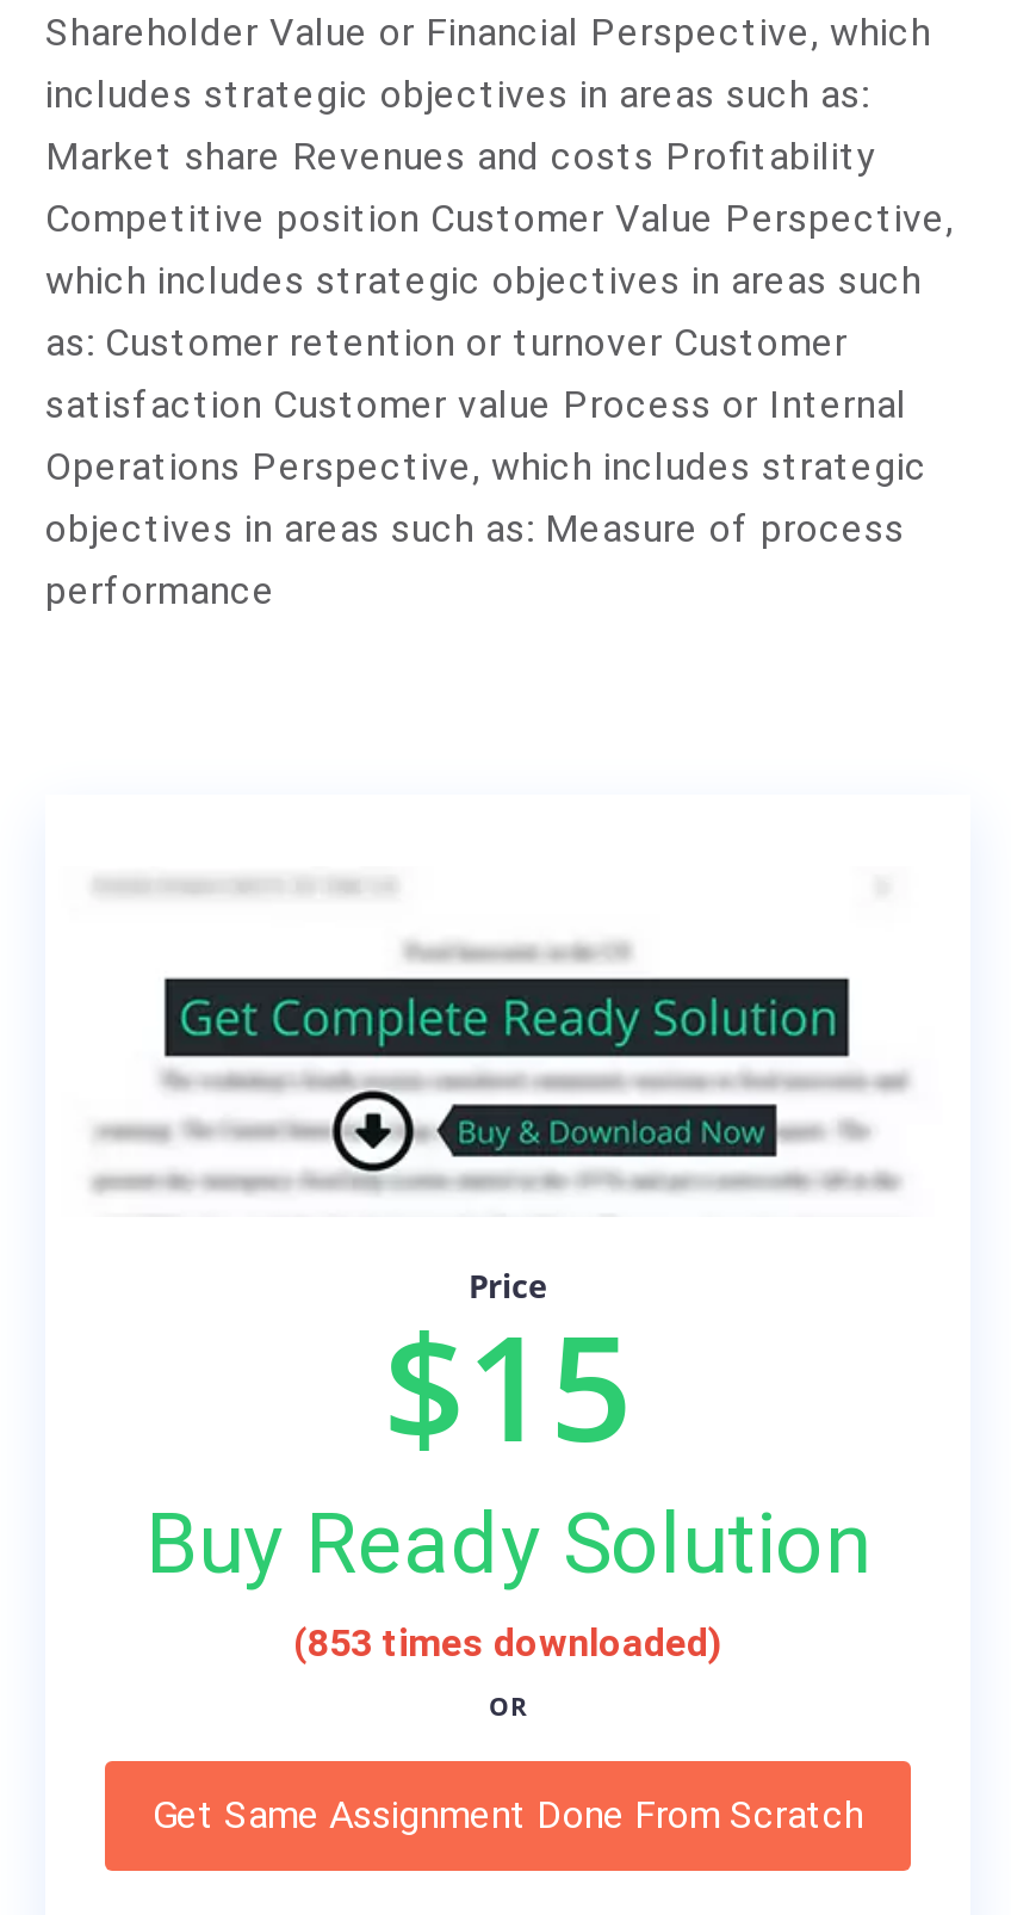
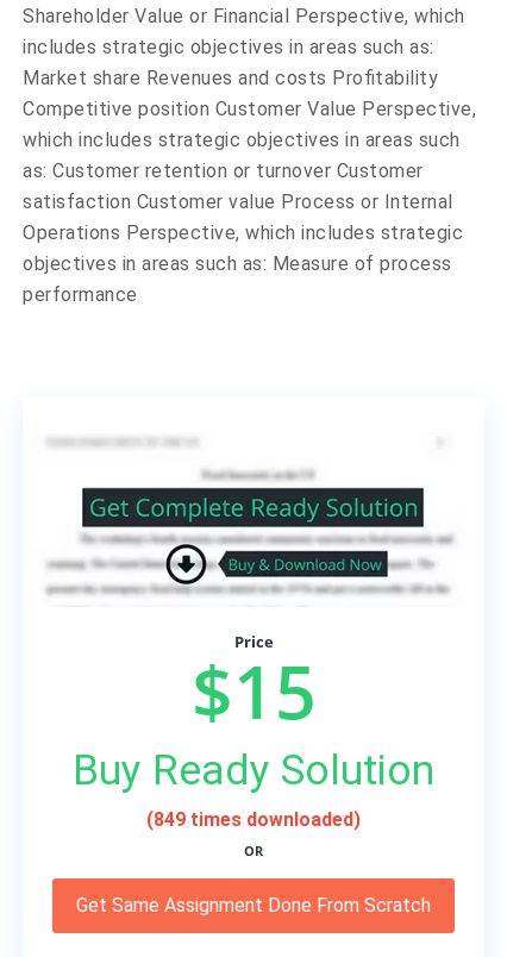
[293,1621,722,1667] (853 times downloaded) -> [146,809,361,831] (849 times downloaded)

